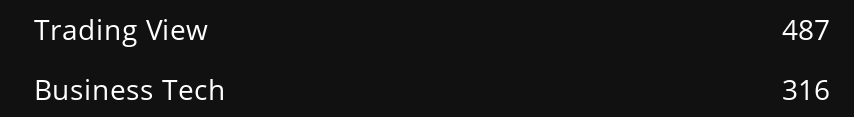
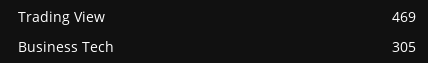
[782,10,830,48] 487 -> [392,7,416,26] 469
[782,70,830,108] 316 -> [392,37,416,56] 305

